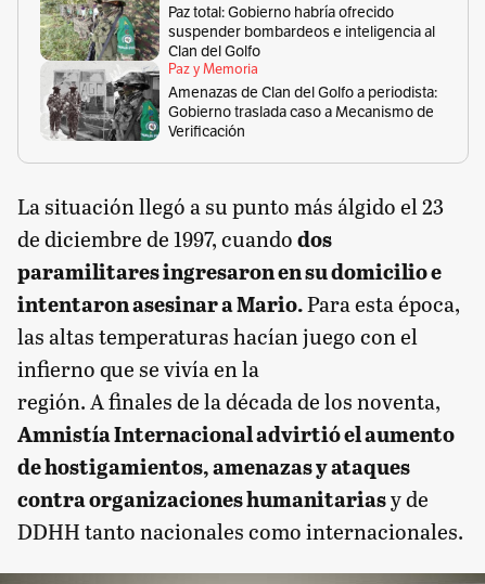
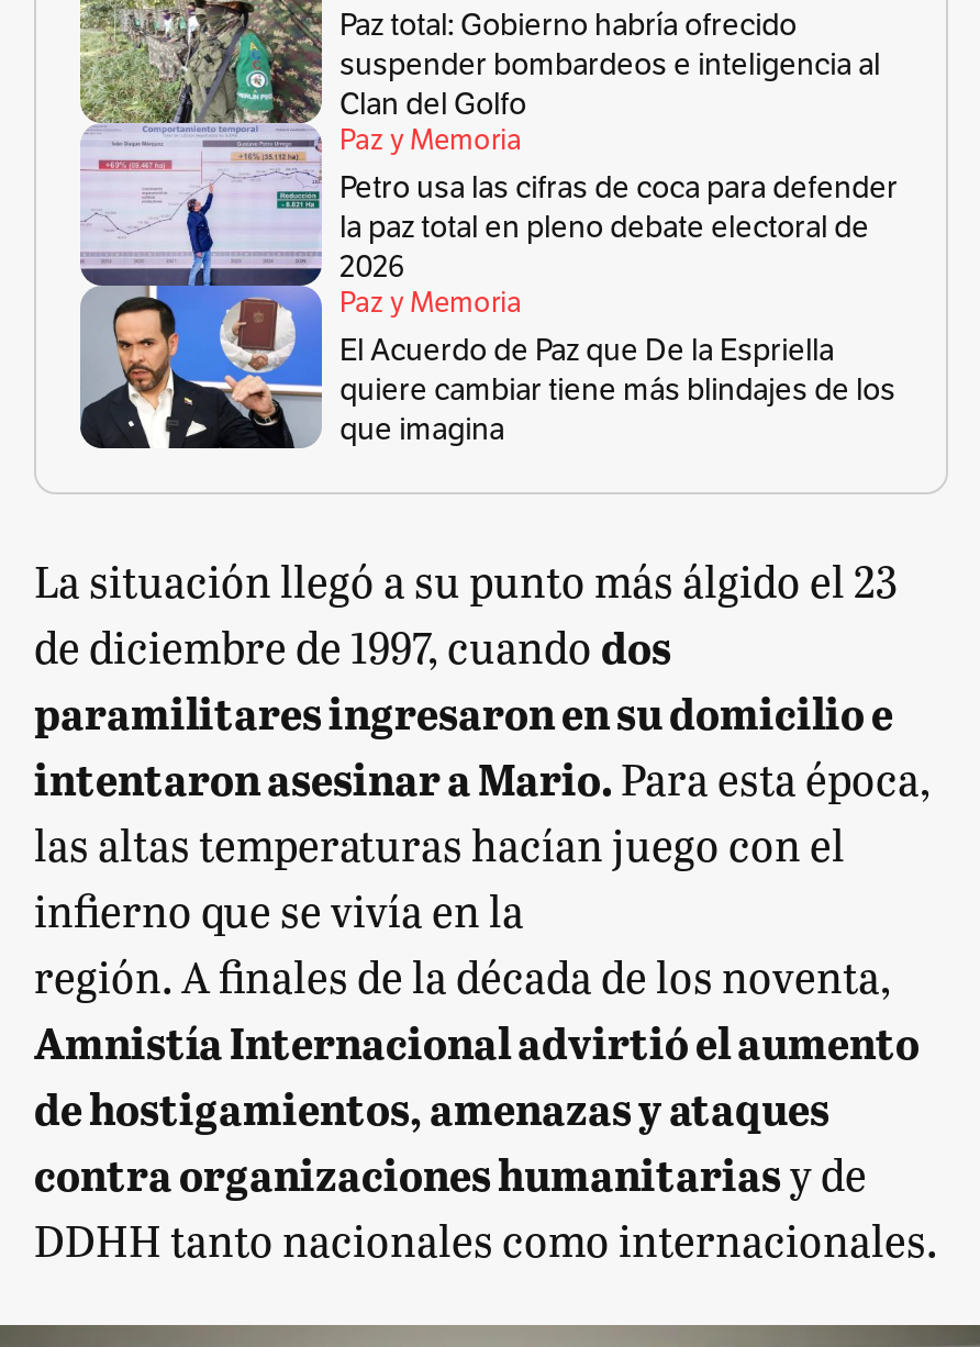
[41,61,437,142] [image] | Amenazas de Clan del Golfo a periodista: | Gobierno traslada caso a Mecanismo de | Verificación -> [78,123,898,450] [image] | Petro usa las cifras de coca para defender | la paz total en pleno debate electoral de | 2026 | Paz y Memoria | El Acuerdo de Paz que De la Espriella | quiere cambiar tiene más blindajes de los | que imagina

